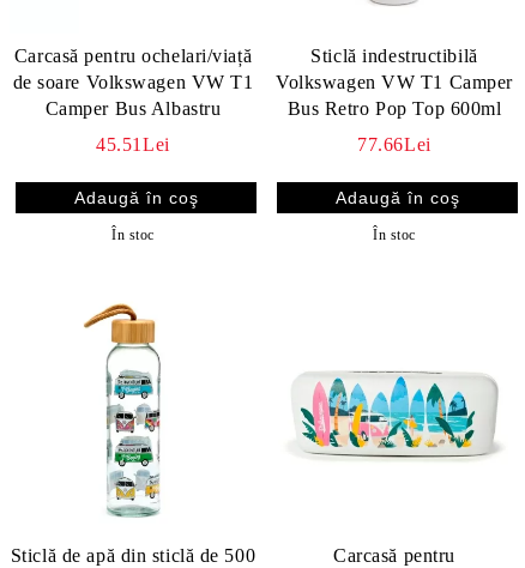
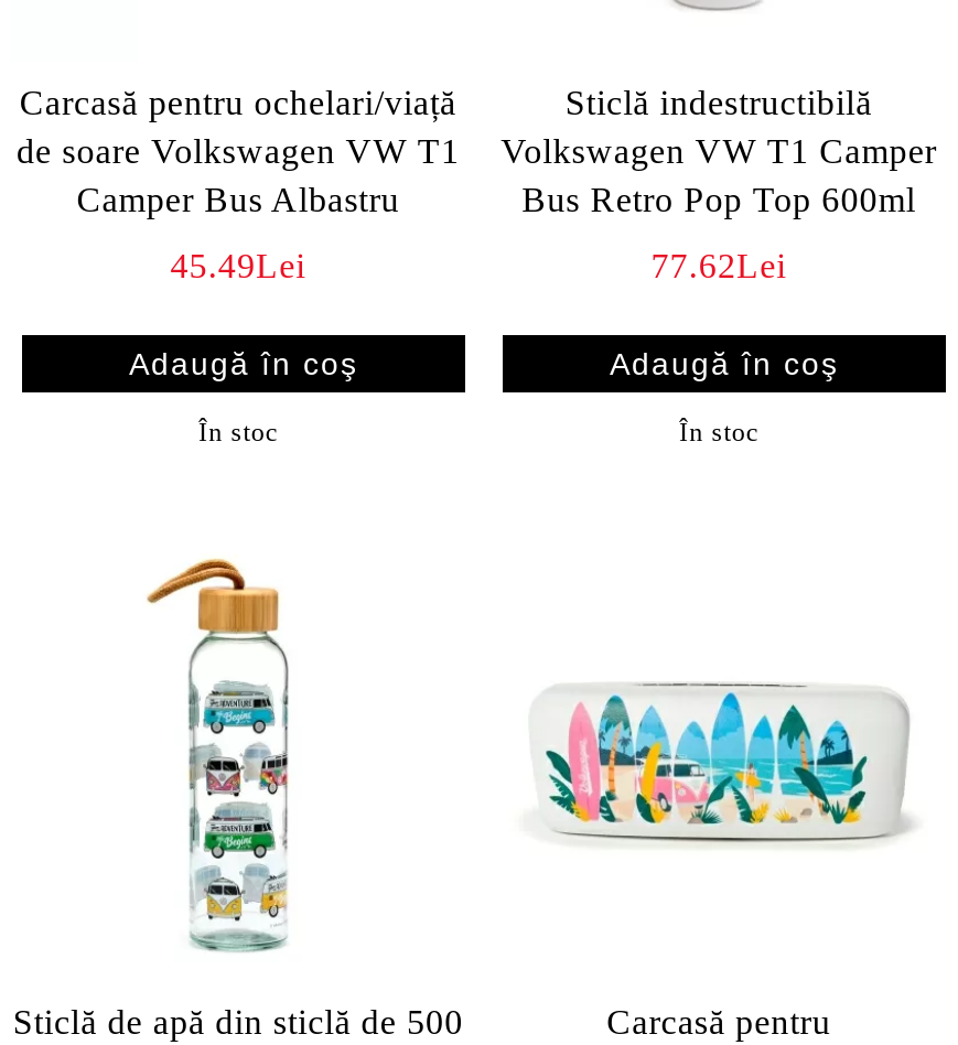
[96,134,170,154] 45.51Lei -> [170,246,306,283] 45.49Lei
[357,134,431,154] 77.66Lei -> [651,246,786,283] 77.62Lei

